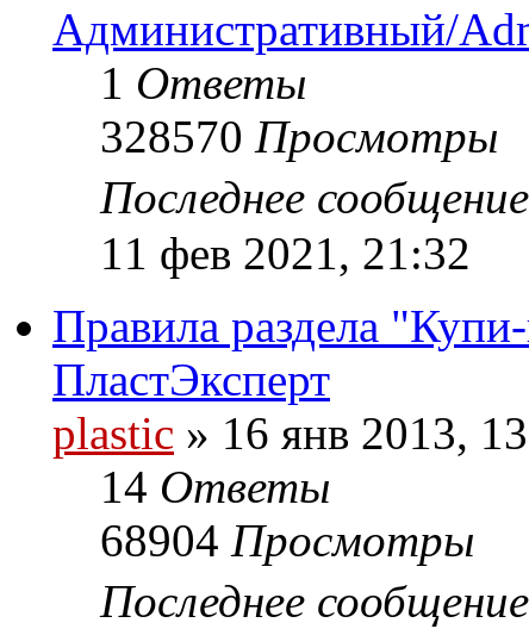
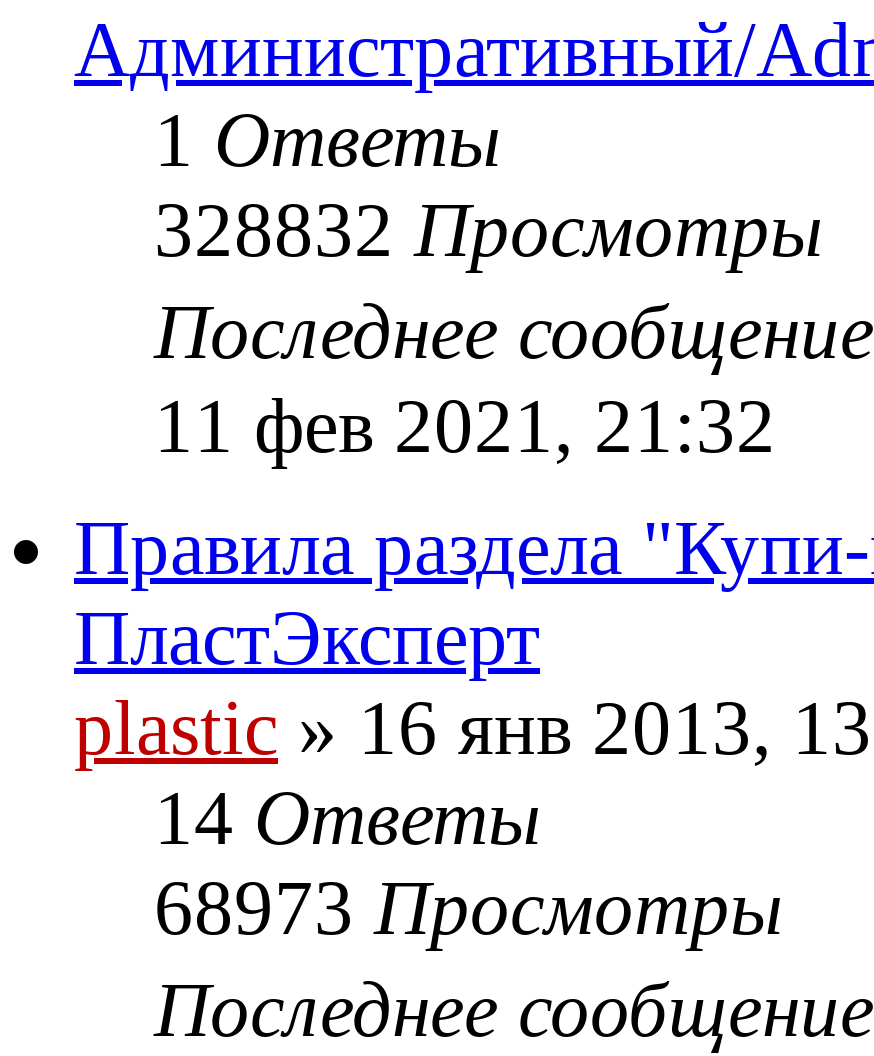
[100,111,498,162] 328570 Просмотры -> [154,186,822,272] 328832 Просмотры
[100,515,474,566] 68904 Просмотры -> [154,864,782,950] 68973 Просмотры

